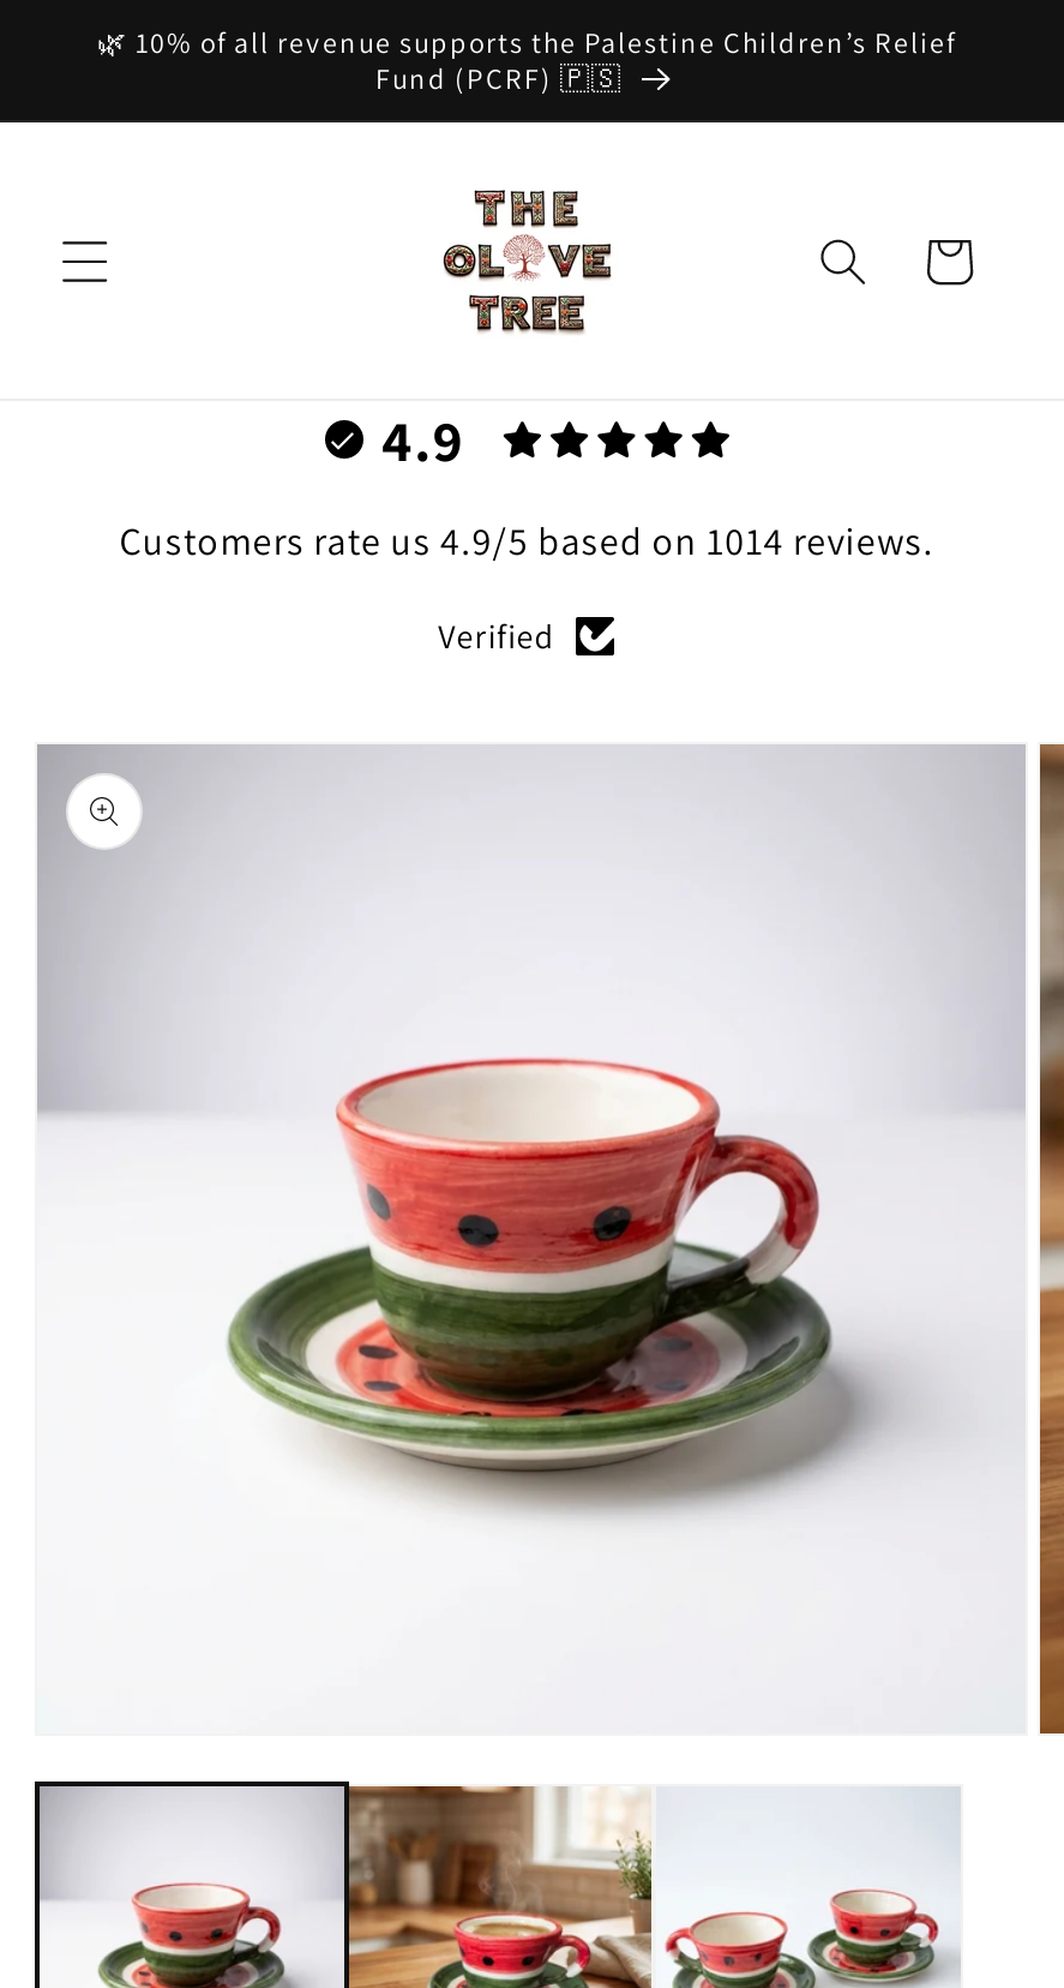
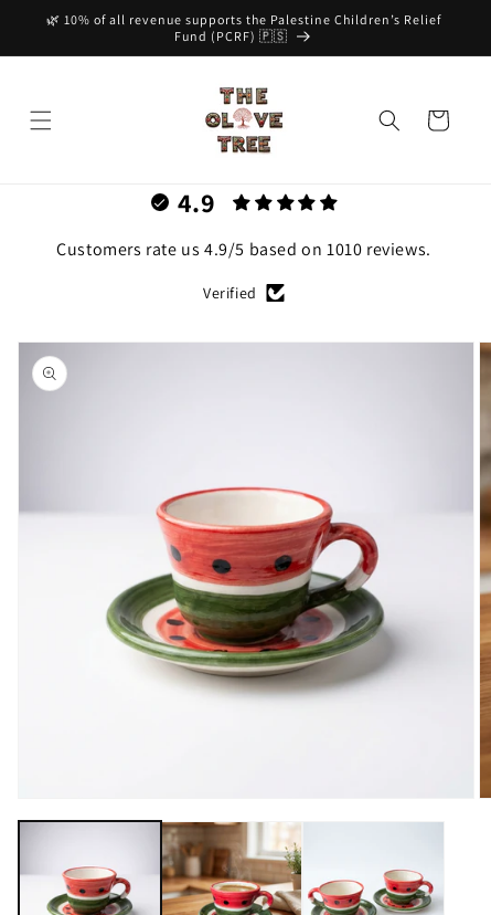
[119,517,934,567] Customers rate us 4.9/5 based on 1014 reviews. -> [56,238,431,261] Customers rate us 4.9/5 based on 1010 reviews.

